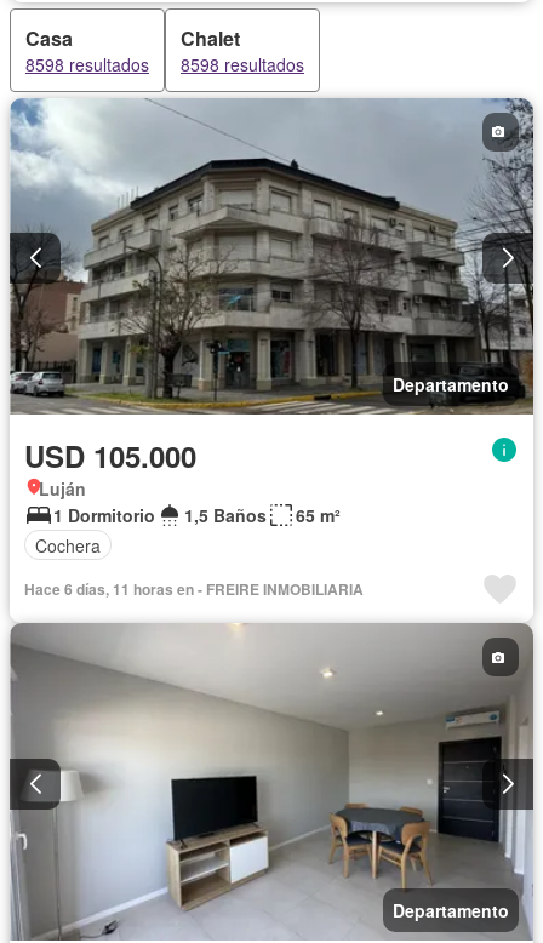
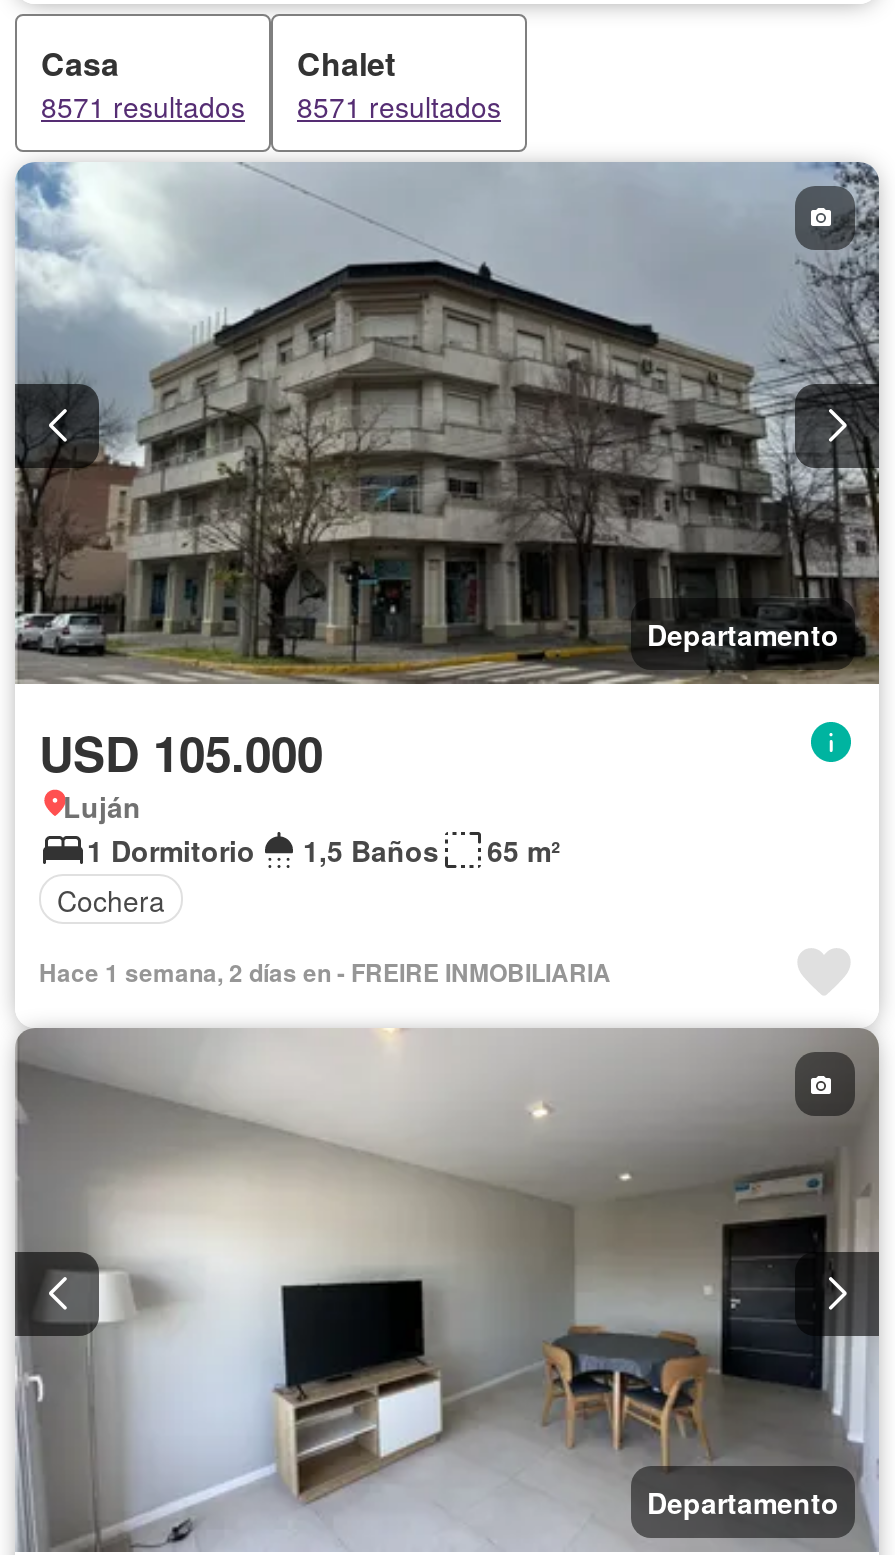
[25,52,149,76] 8598 resultados -> [41,86,245,126] 8571 resultados
[181,52,304,76] 8598 resultados -> [297,86,501,126] 8571 resultados
[24,579,364,600] Hace 6 días, 11 horas en - FREIRE INMOBILIARIA -> [39,955,611,991] Hace 1 semana, 2 días en - FREIRE INMOBILIARIA

